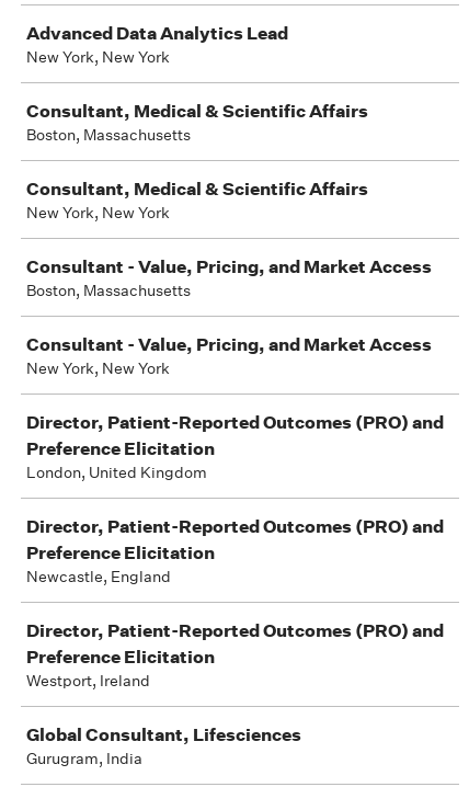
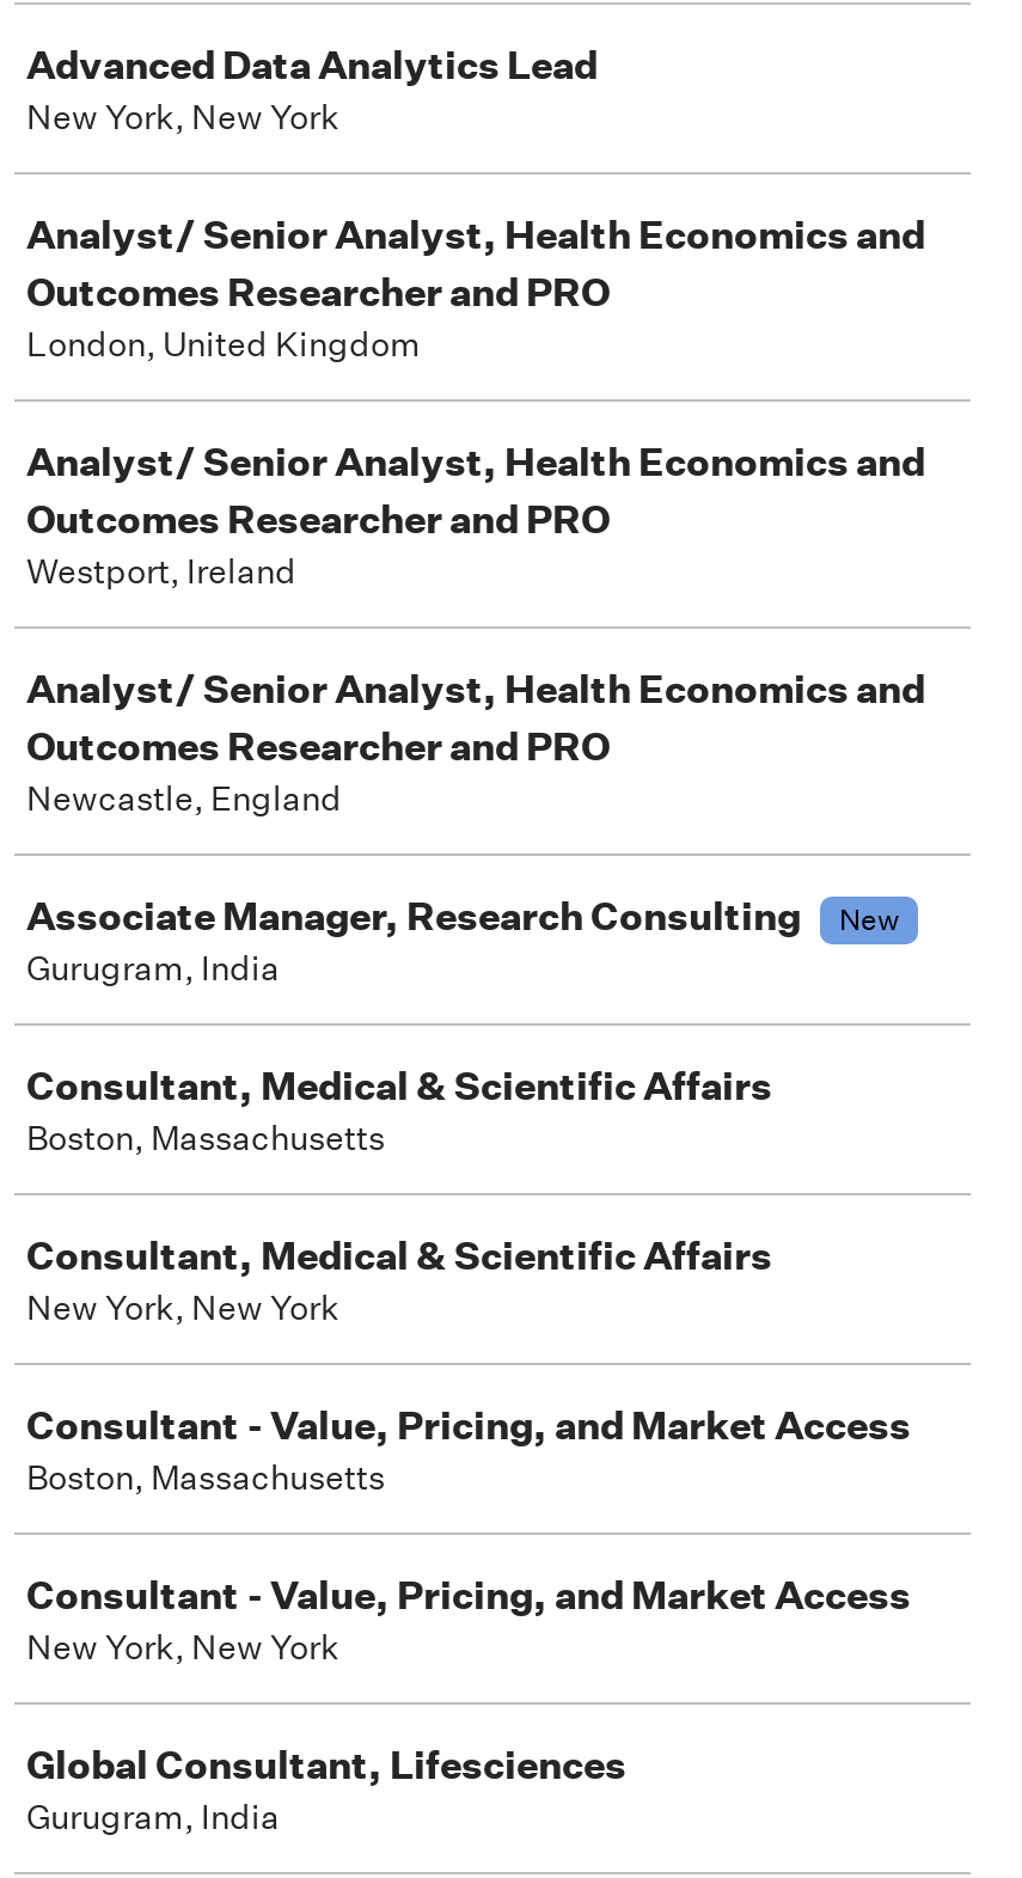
none -> [26,210,925,990] Analyst/ Senior Analyst, Health Economics and | Outcomes Researcher and PRO | Analyst/ Senior Analyst, Health Economics and | Outcomes Researcher and PRO | Analyst/ Senior Analyst, Health Economics and | Outcomes Researcher and PRO | Associate Manager, Research Consulting | New | Gurugram, India
moved [26,100,432,378] -> [26,1062,911,1669]: Consultant, Medical & Scientific Affairs | Boston, Massachusetts | Consultant, Medical & Scientific Affairs | New York, New York | Consultant - Value, Pricing, and Market Access | Boston, Massachusetts | Consultant - Value, Pricing, and Market Access | New York, New York
[26,411,444,668] Director, Patient-Reported Outcomes (PRO) and | Preference Elicitation | Director, Patient-Reported Outcomes (PRO) and | Preference Elicitation | Director, Patient-Reported Outcomes (PRO) and | Preference Elicitation -> none
moved [26,463,207,482] -> [26,323,421,366]: London, United Kingdom
moved [26,567,171,586] -> [26,777,342,820]: Newcastle, England
moved [26,671,150,691] -> [26,550,296,593]: Westport, Ireland

